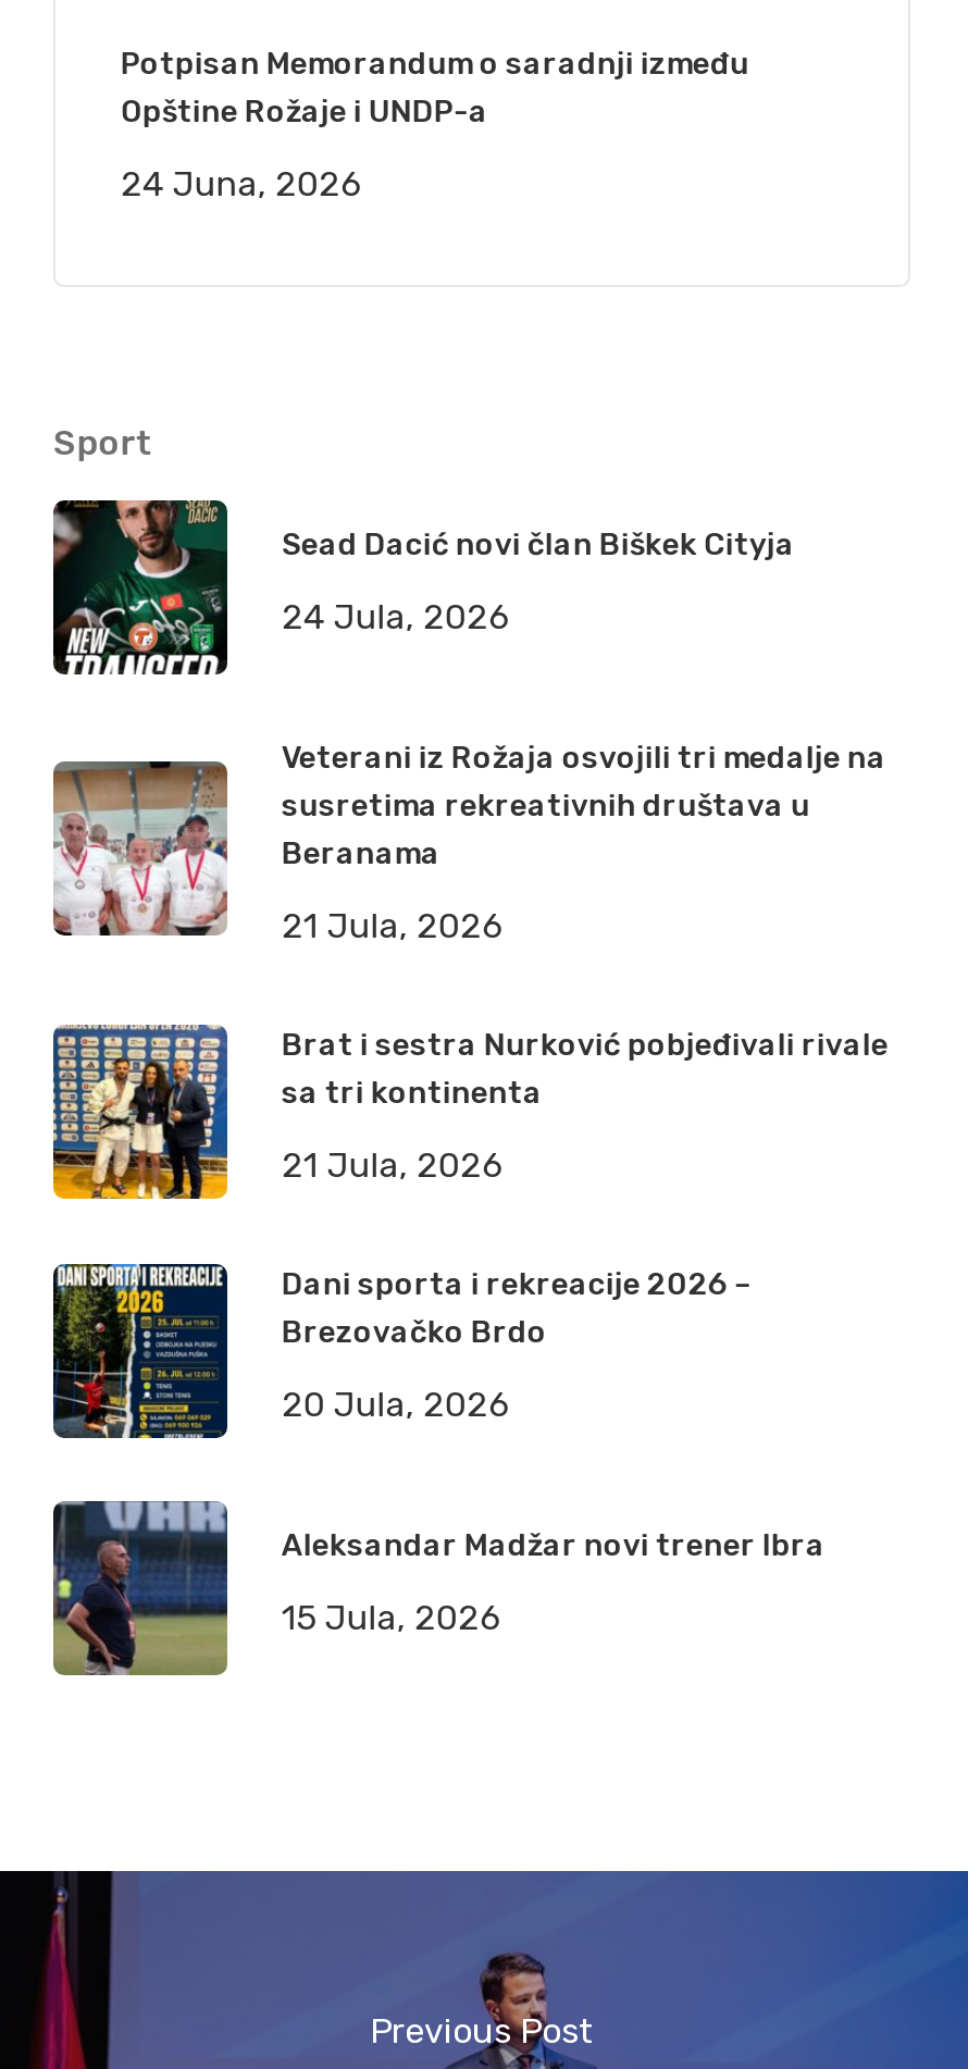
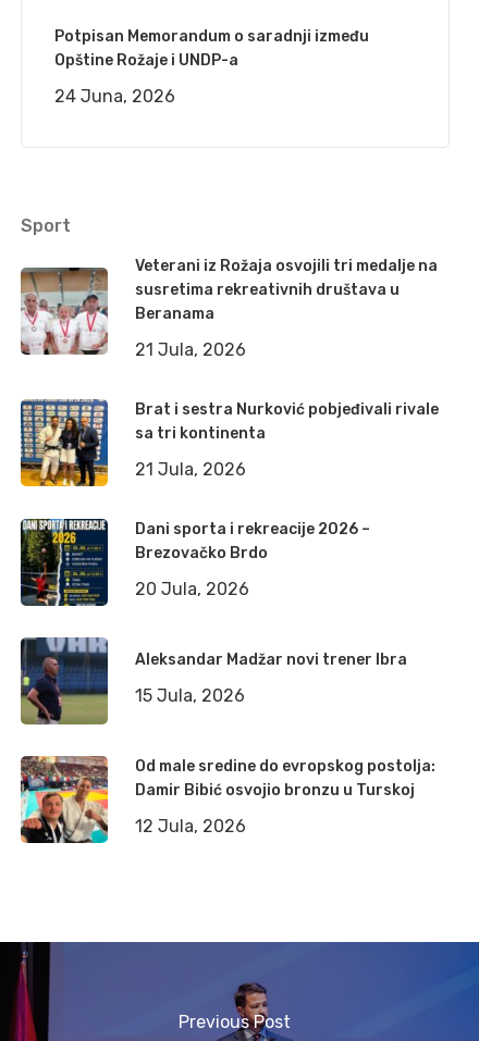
[51,498,795,677] [image] | Sead Dacić novi član Biškek Cityja | 24 Jula, 2026 -> none
moved [49,739,888,1637] -> [19,256,439,706]: [image] | Veterani iz Rožaja osvojili tri medalje na | susretima rekreativnih društava u | ... | Aleksandar Madžar novi trener Ibra | 15 Jula, 2026
none -> [20,755,435,844] [image] | Od male sredine do evropskog postolja: | Damir Bibić osvojio bronzu u Turskoj | 12 Jula, 2026

